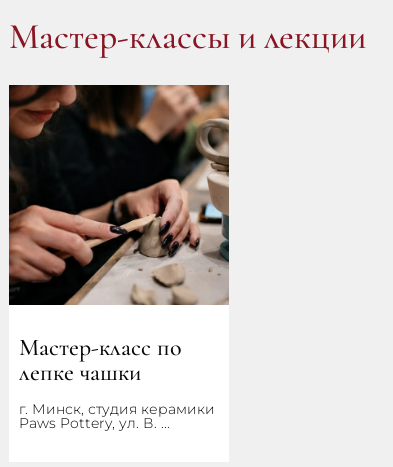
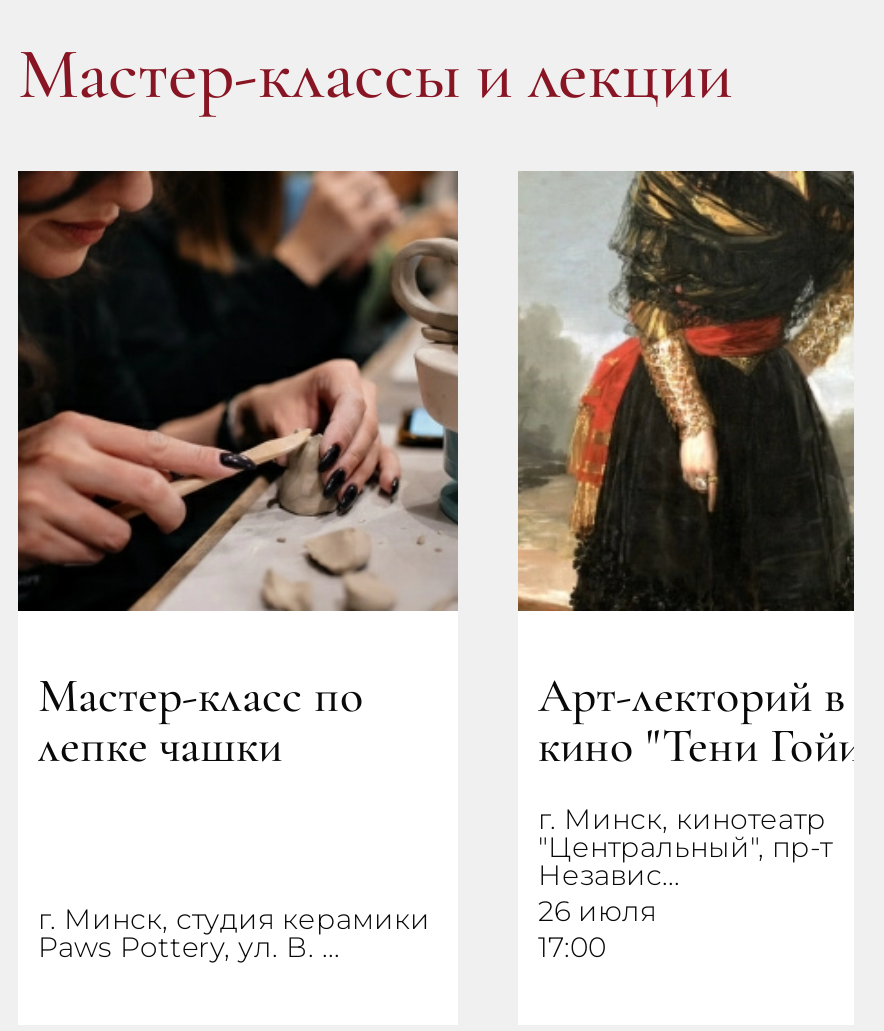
none -> [516,169,876,964] [image] | Арт-лекторий в | кино "Тени Гойи" | г. Минск, кинотеатр | "Центральный", пр-т | Независ... | 26 июля | 17:00

